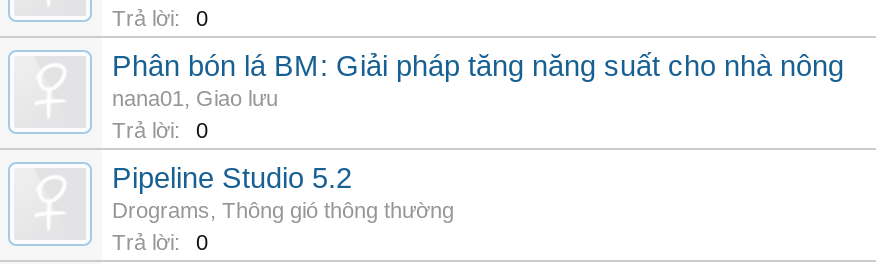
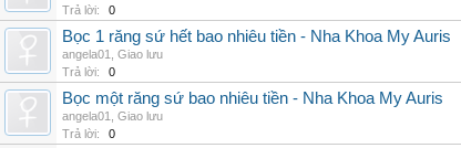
[112,50,844,110] Phân bón lá BM: Giải pháp tăng năng suất cho nhà nông | nana01, Giao lưu -> [62,28,451,61] Bọc 1 răng sứ hết bao nhiêu tiền - Nha Khoa My Auris | angela01, Giao lưu
[112,162,454,222] Pipeline Studio 5.2 | Drograms, Thông gió thông thường -> [62,89,443,123] Bọc một răng sứ bao nhiêu tiền - Nha Khoa My Auris | angela01, Giao lưu

